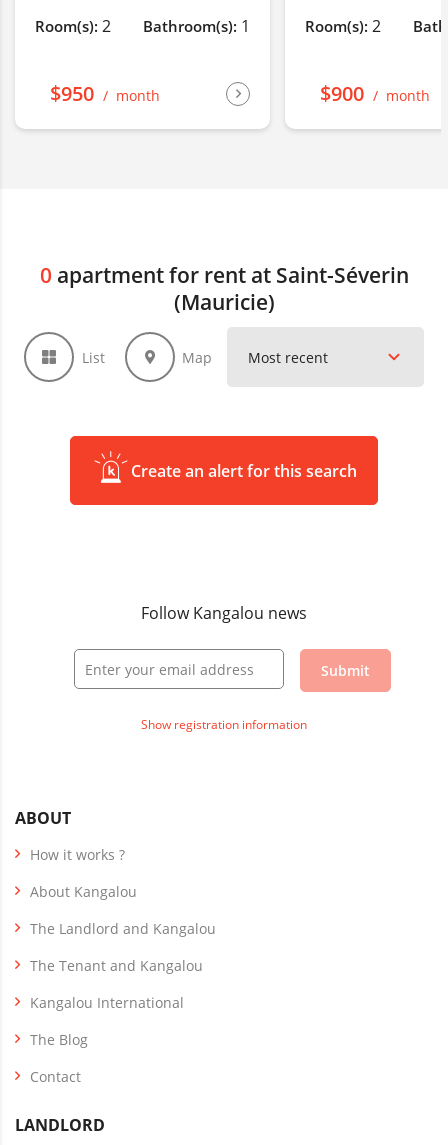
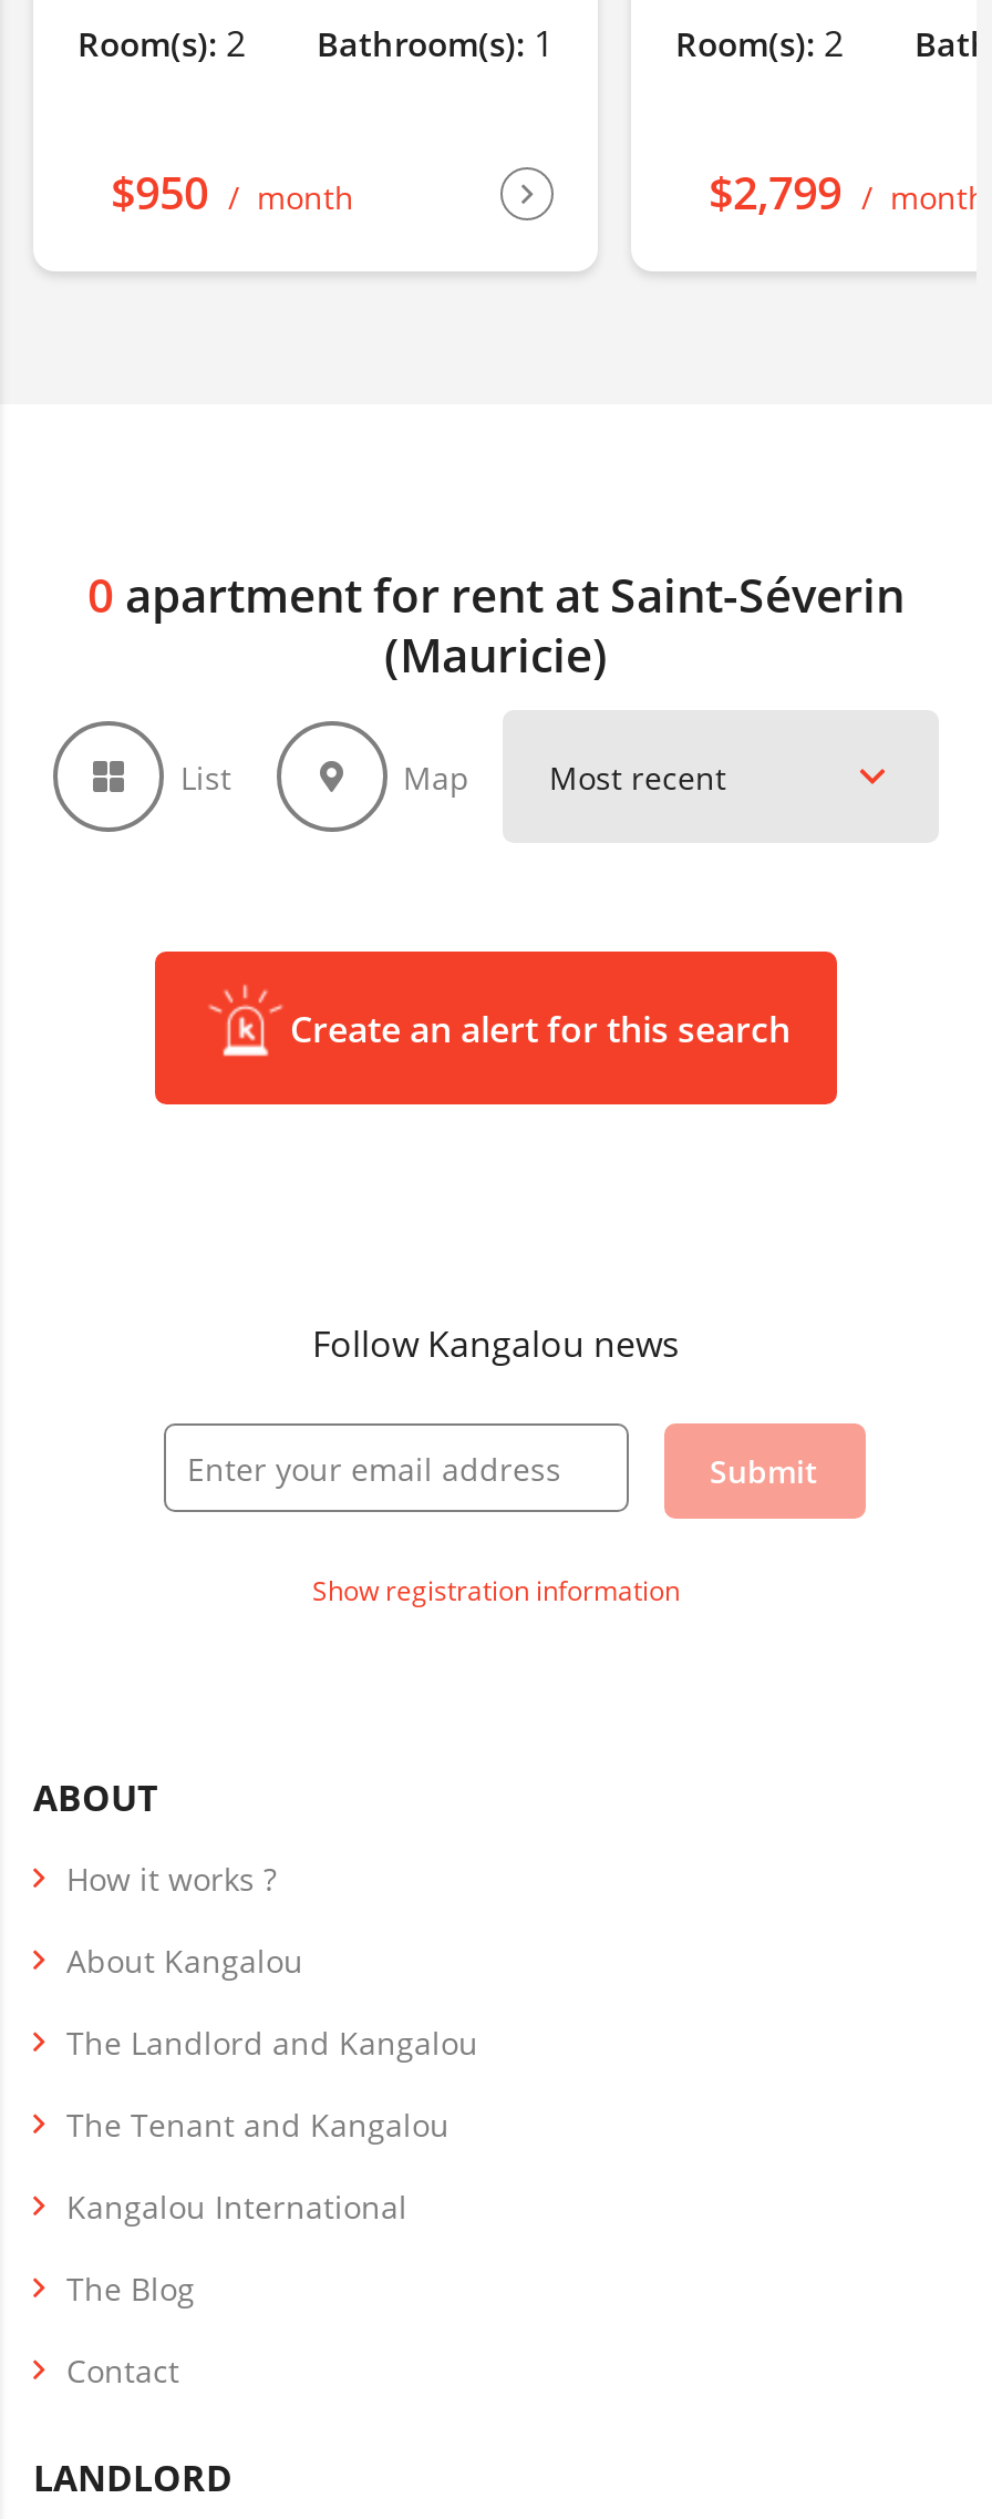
[320,80,430,107] $900 month -> [709,163,988,223] $2,799 month

